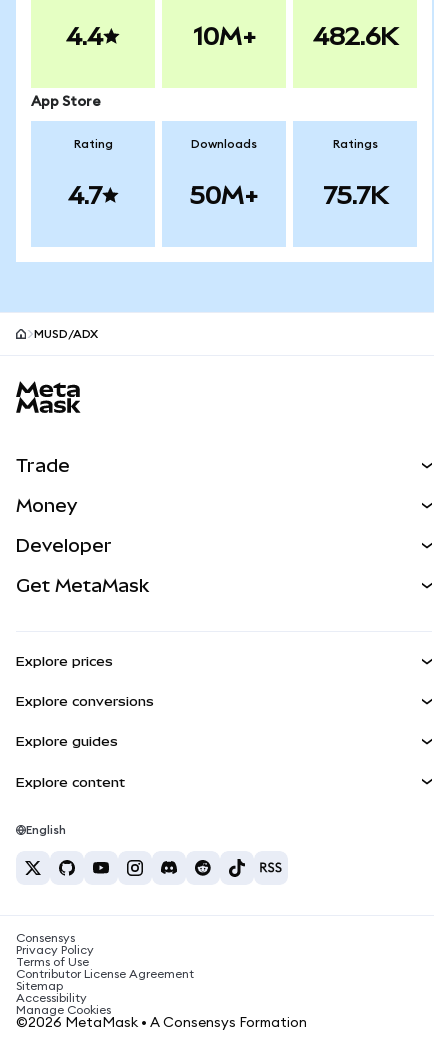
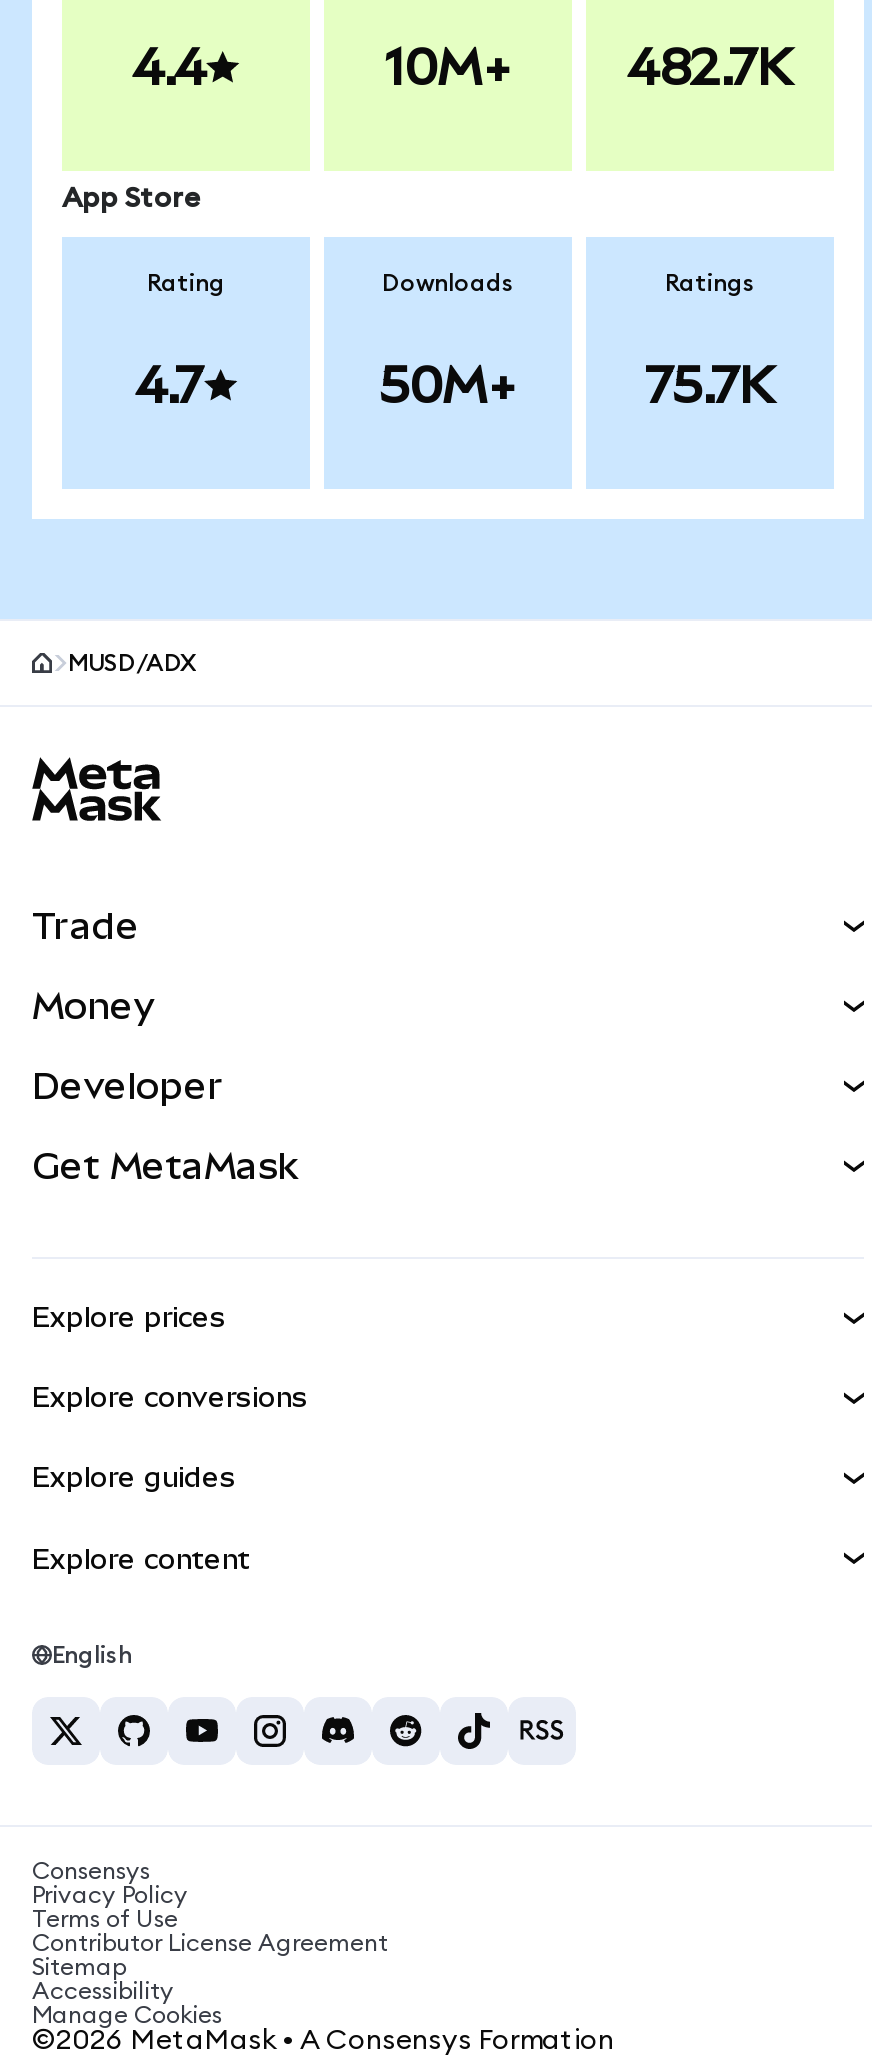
[312,22,397,50] 482.6K -> [627,39,793,95] 482.7K

